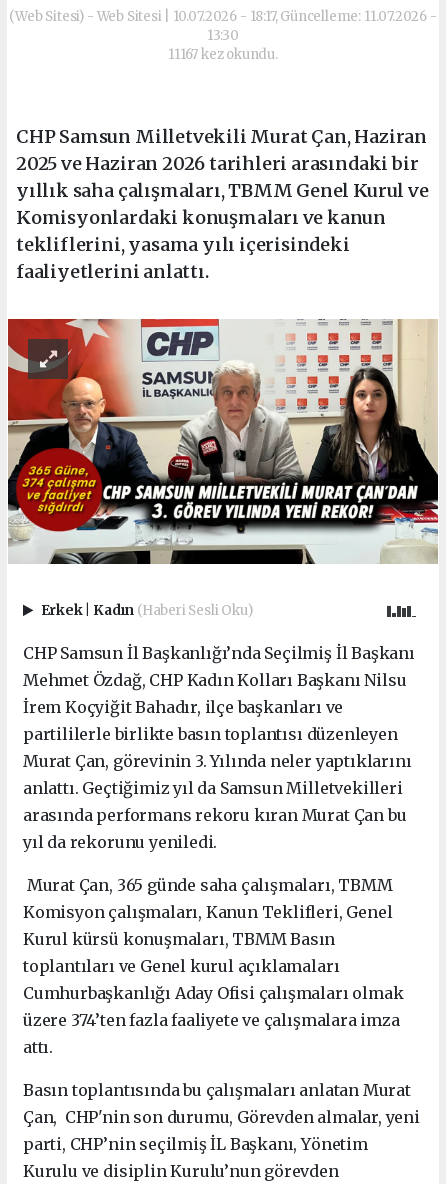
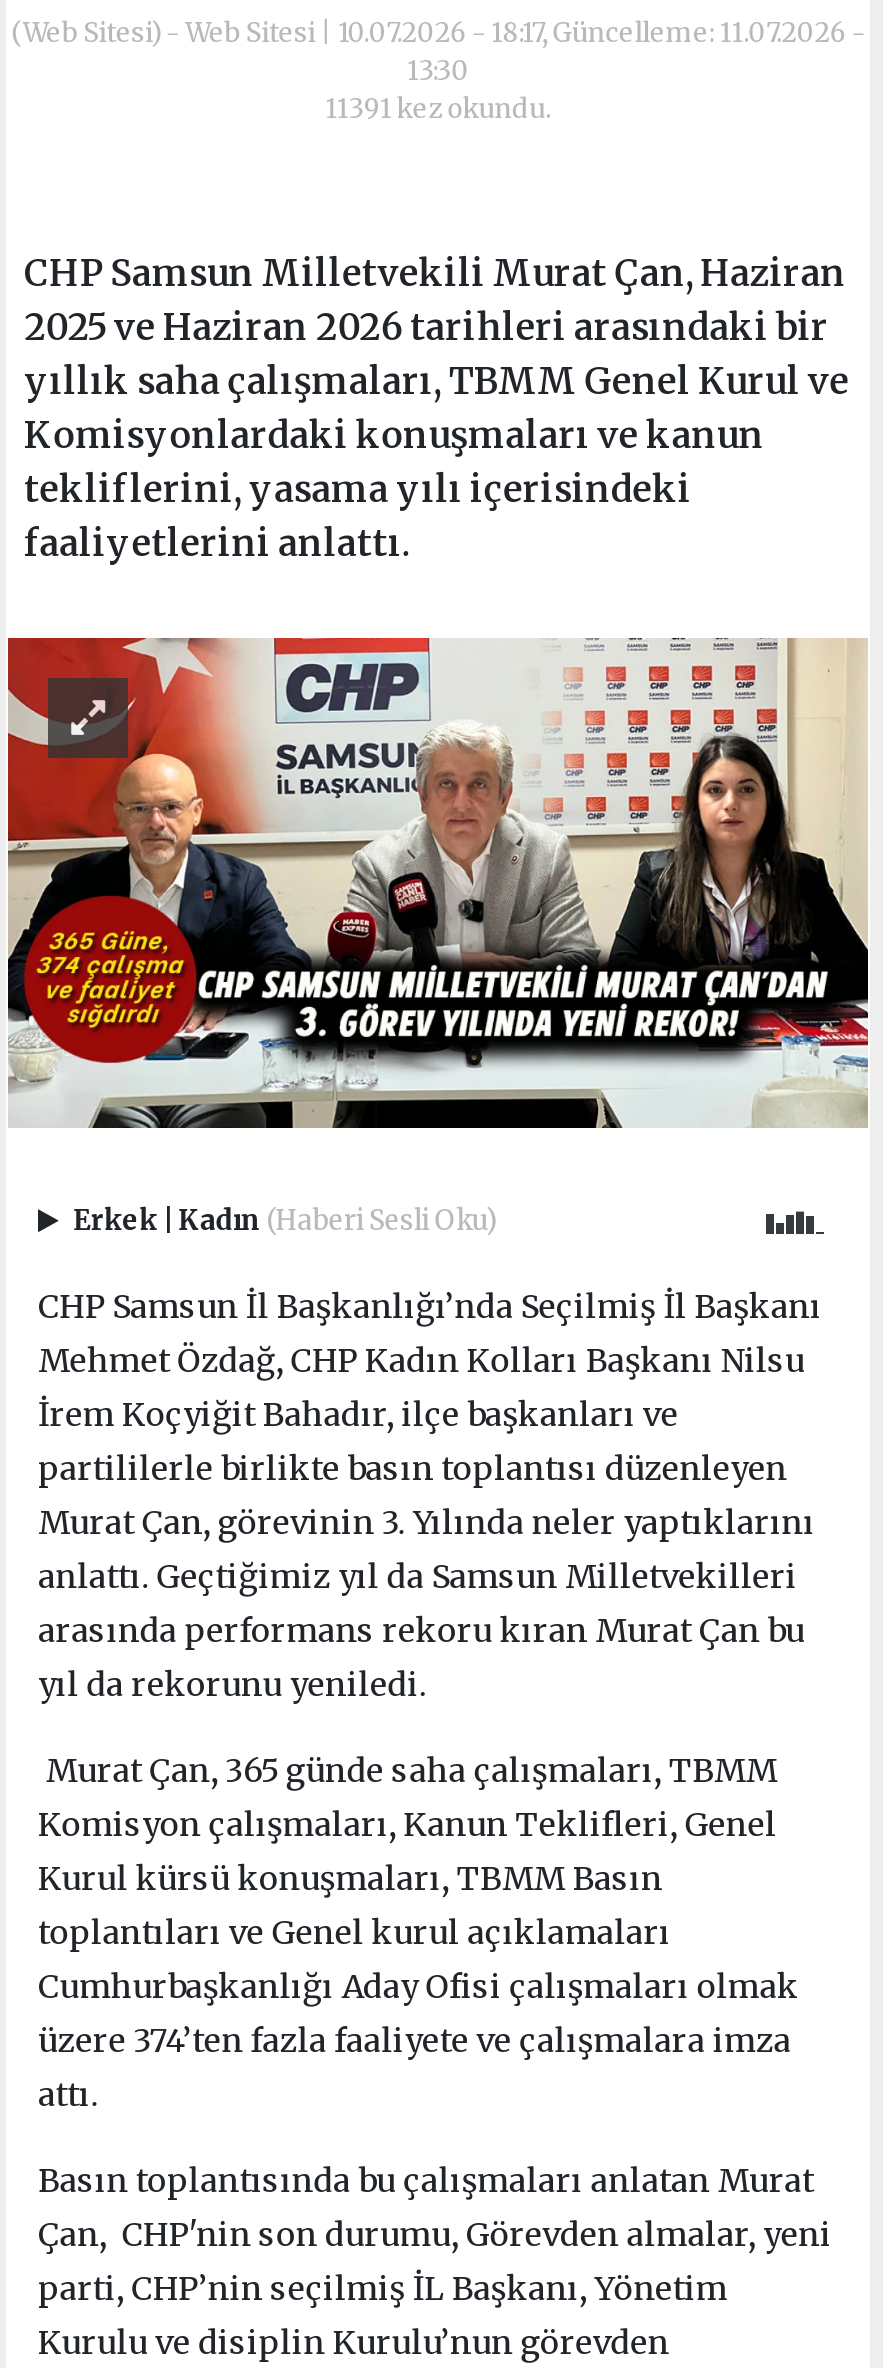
[168,46,278,63] 11167 kez okundu. -> [325,92,551,126] 11391 kez okundu.

